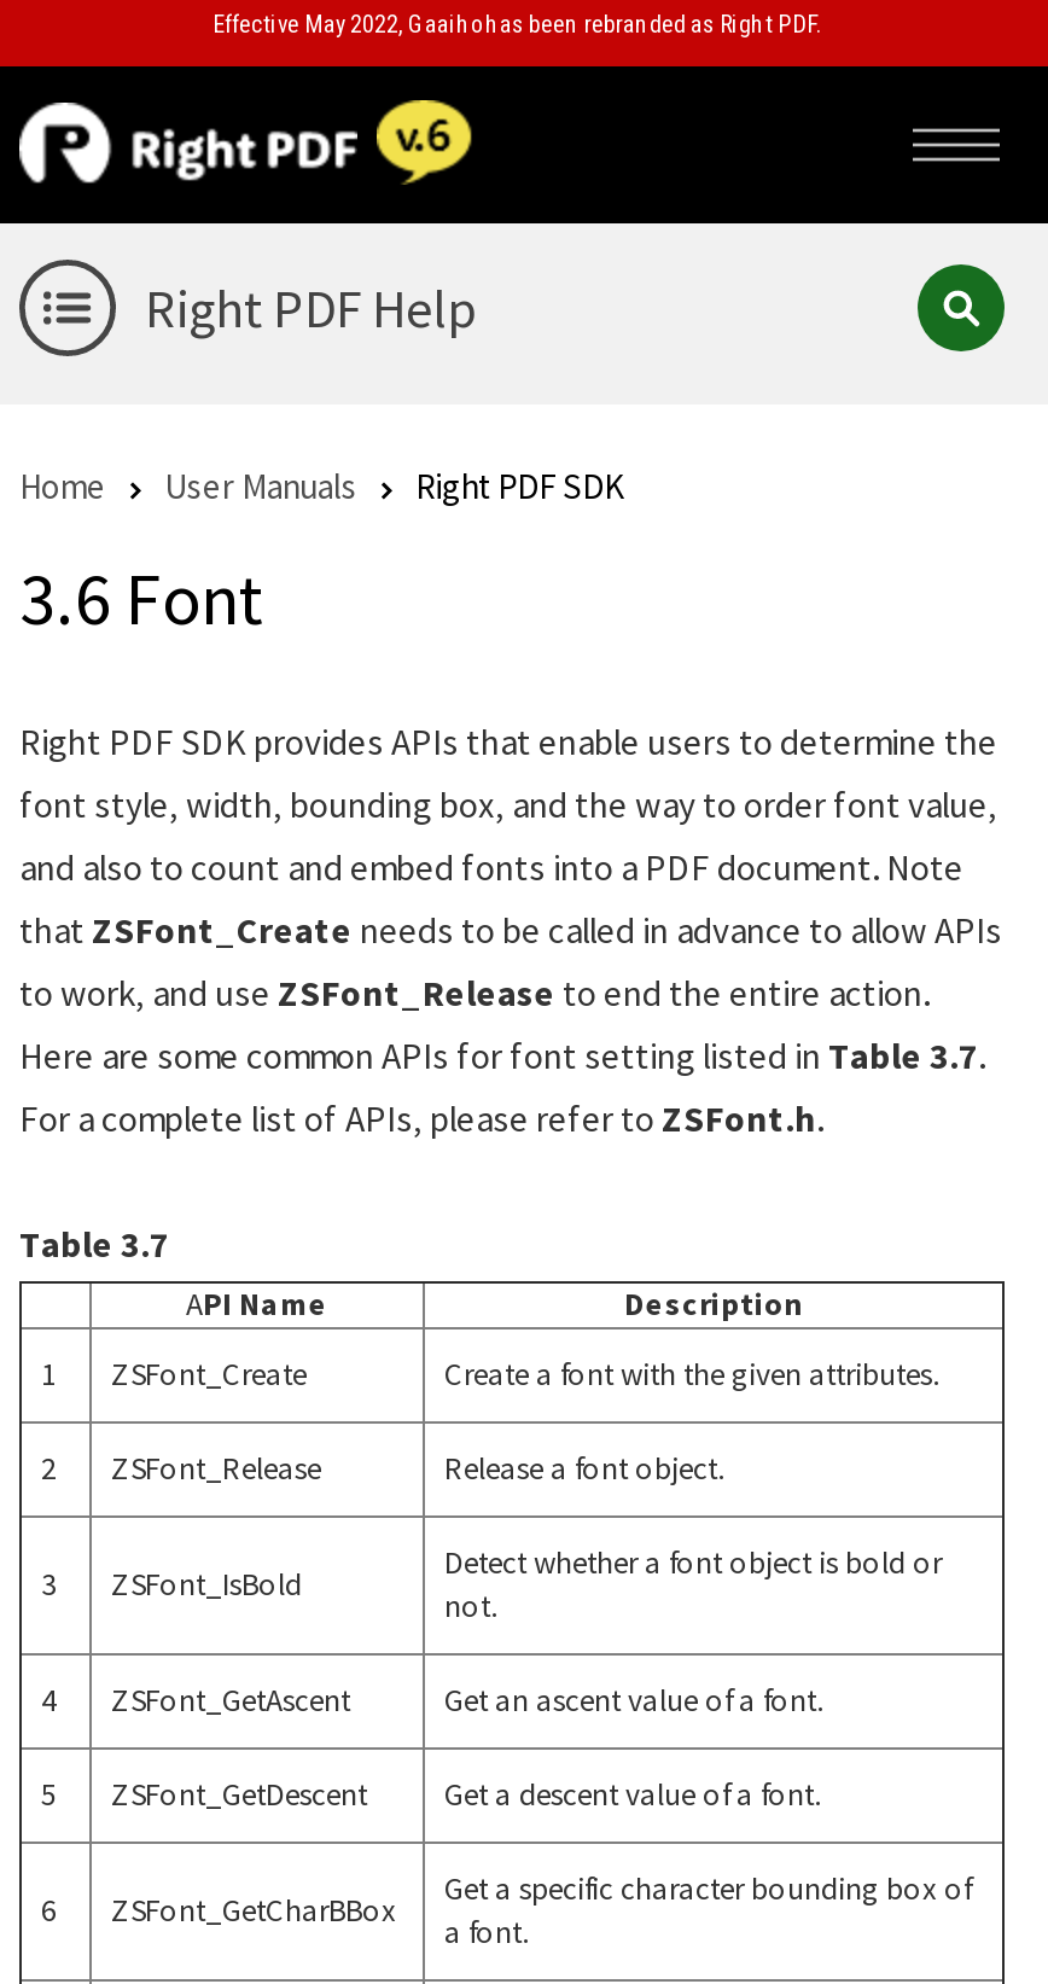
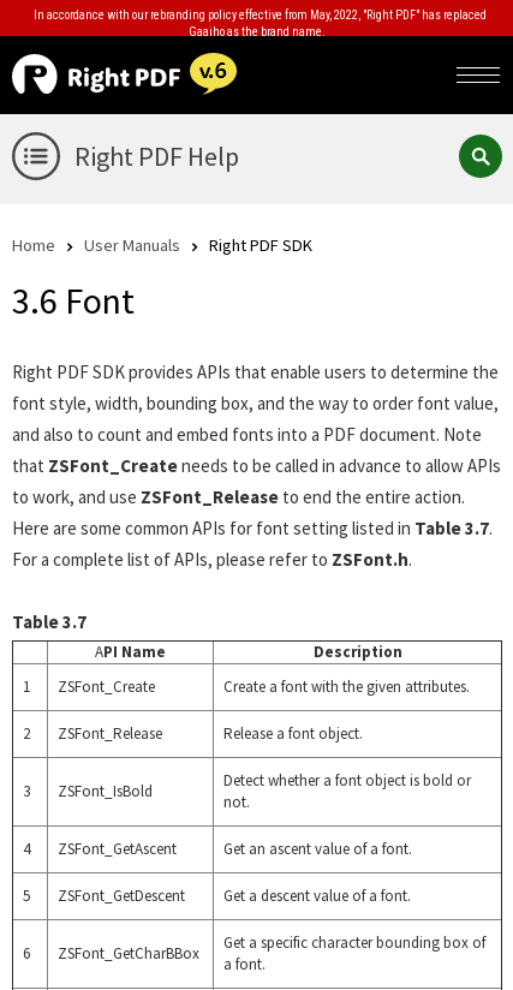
[212,11,823,37] Effective May 2022, Gaaiho has been rebranded as Right PDF. -> [34,8,487,38] In accordance with our rebranding policy effective from May, 2022, "Right PDF" has replaced | Gaaiho as the brand name.

